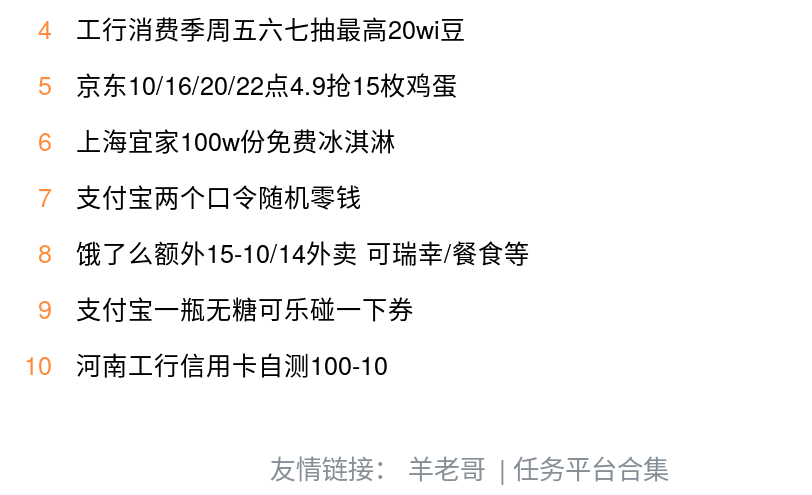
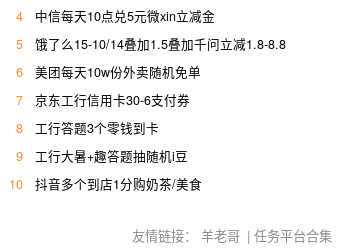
[76,10,466,46] 工行消费季周五六七抽最高20wi豆 -> [35,6,215,24] 中信每天10点兑5元微xin立减金
[76,66,458,102] 京东10/16/20/22点4.9抢15枚鸡蛋 -> [35,34,286,52] 饿了么15-10/14叠加1.5叠加千问立减1.8-8.8
[76,122,396,158] 上海宜家100w份免费冰淇淋 -> [35,62,201,80] 美团每天10w份外卖随机免单
[76,178,362,214] 支付宝两个口令随机零钱 -> [35,90,190,108] 京东工行信用卡30-6支付券
[76,234,530,270] 饿了么额外15-10/14外卖 可瑞幸/餐食等 -> [35,118,159,136] 工行答题3个零钱到卡
[76,290,414,326] 支付宝一瓶无糖可乐碰一下券 -> [35,146,188,164] 工行大暑+趣答题抽随机i豆
[76,346,388,382] 河南工行信用卡自测100-10 -> [35,174,202,192] 抖音多个到店1分购奶茶/美食

